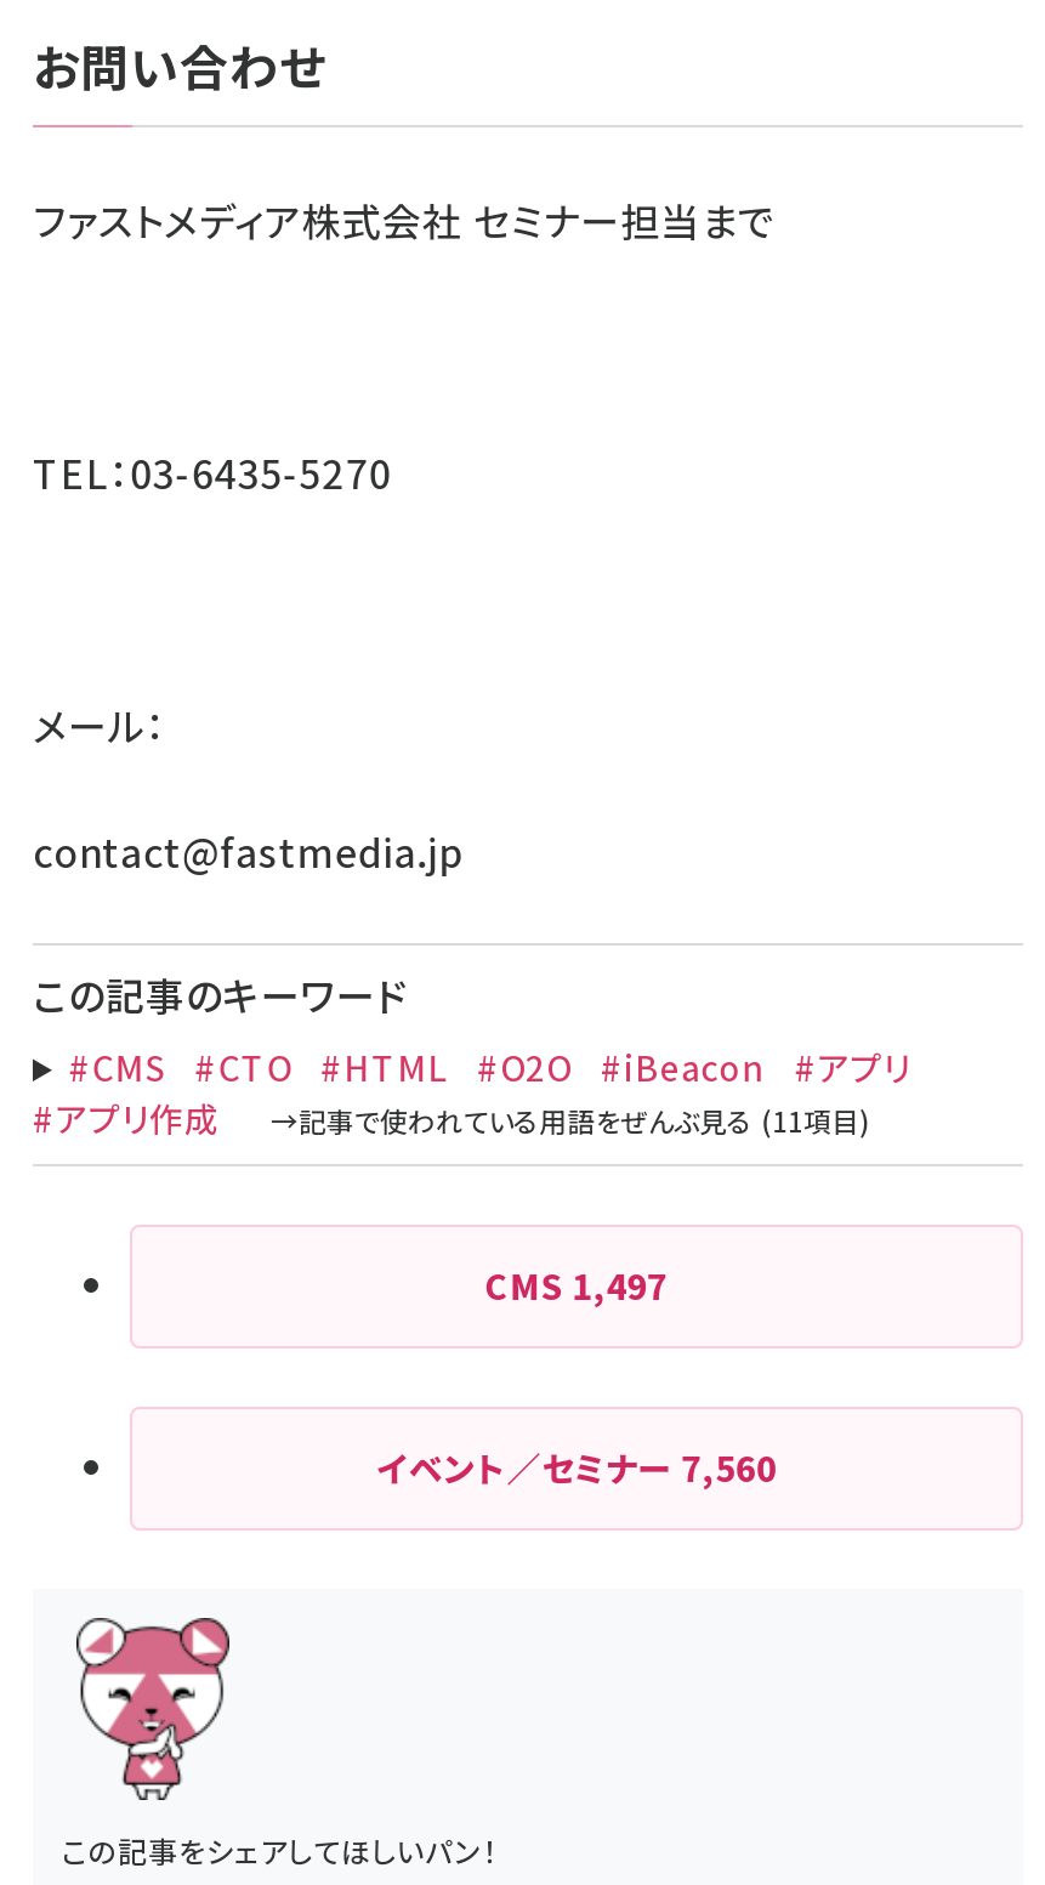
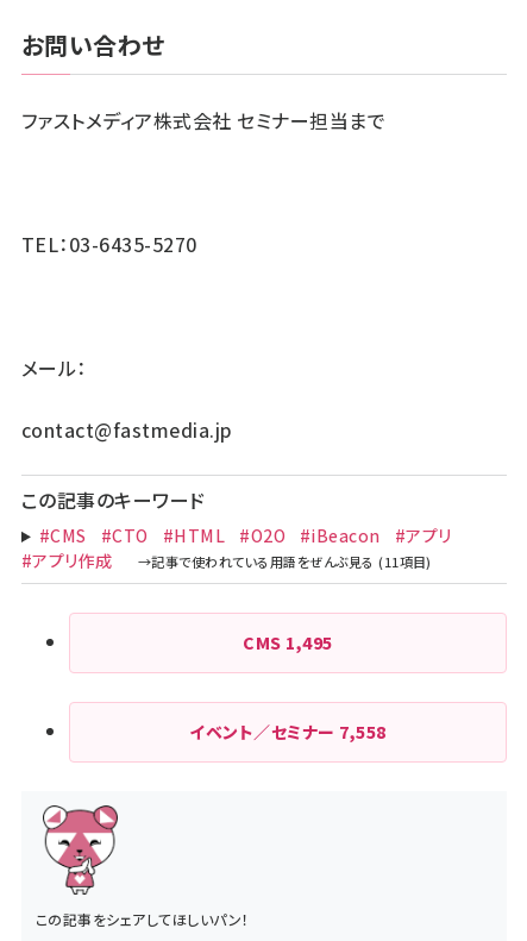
[485,1261,668,1310] CMS 1,497 -> [243,631,333,654] CMS 1,495
[376,1443,777,1492] イベント／セミナー7,560 -> [190,720,386,744] イベント／セミナー7,558

